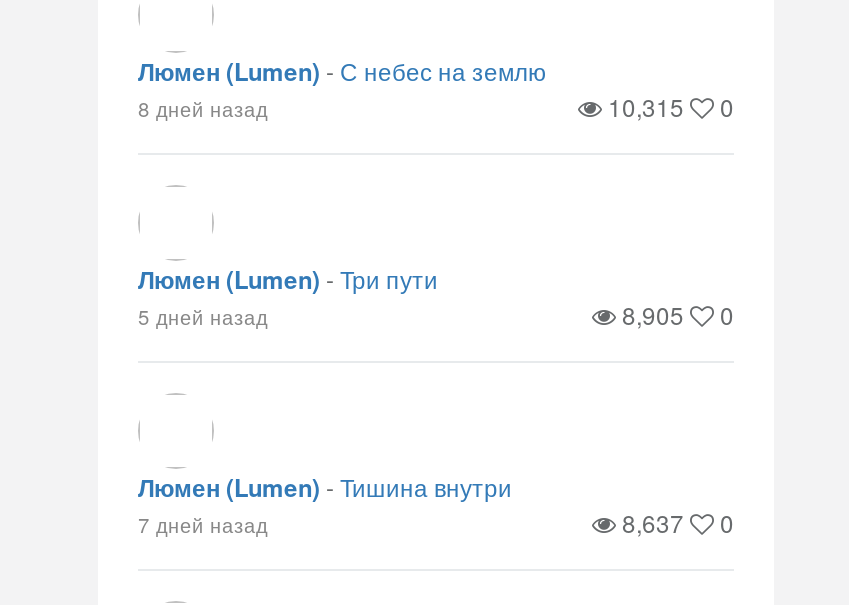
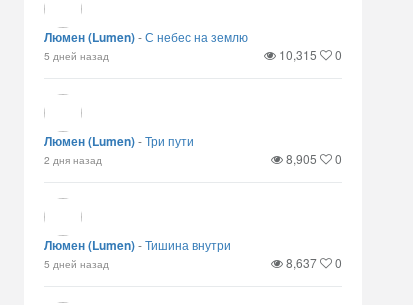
[138,93,268,123] 8 дней назад -> [44,48,109,63] 5 дней назад
[138,301,268,331] 5 дней назад -> [44,152,102,167] 2 дня назад
[138,509,268,539] 7 дней назад -> [44,256,109,271] 5 дней назад

